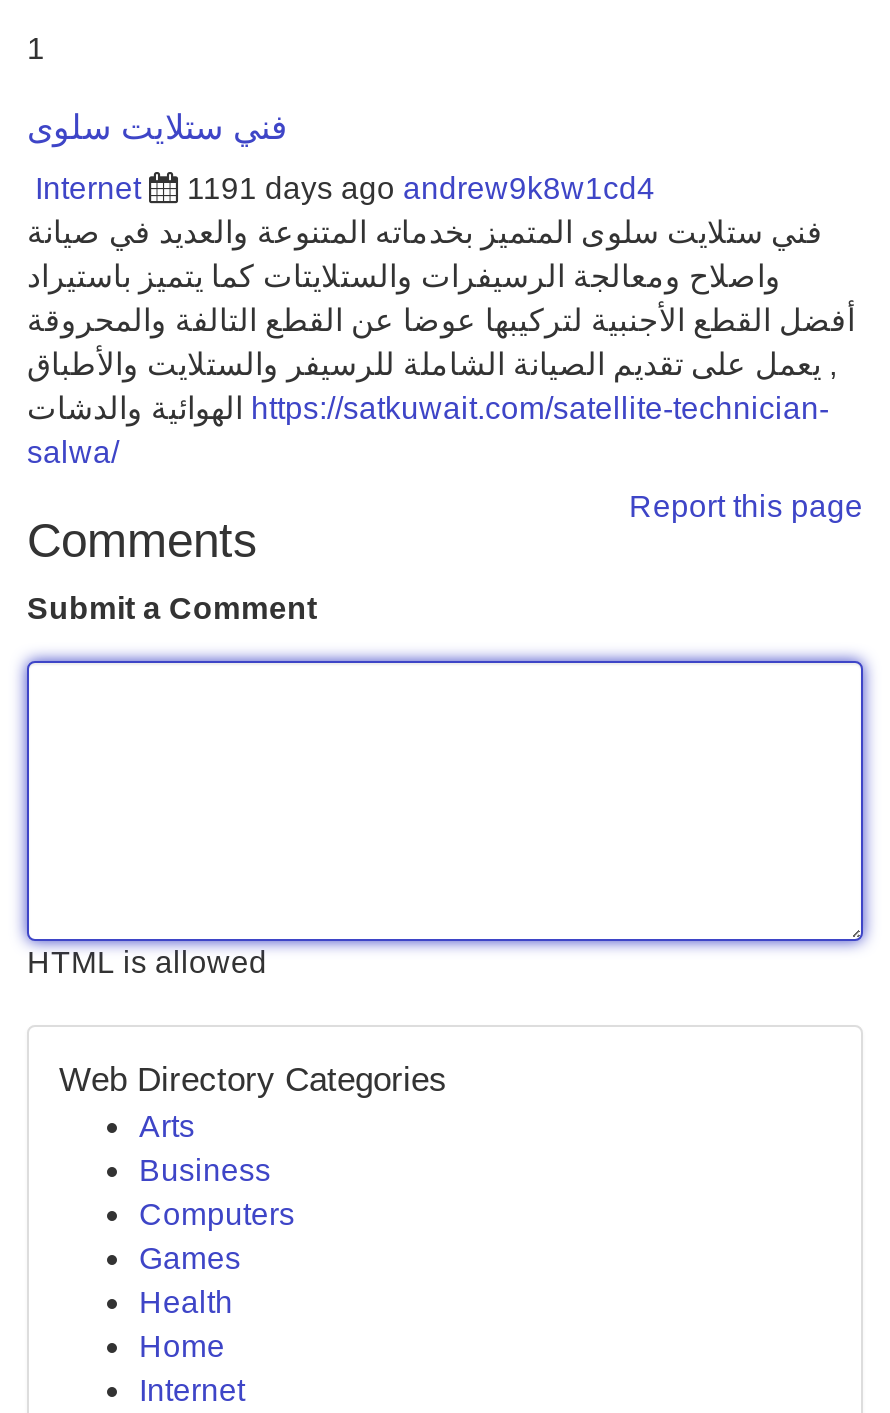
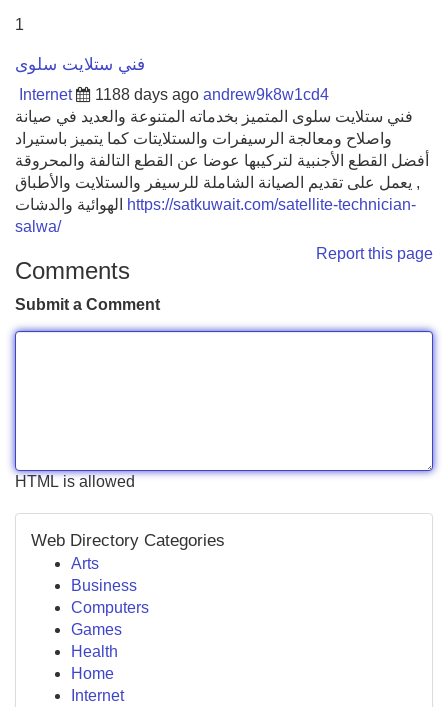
[187,171,655,205] 1191 days ago andrew9k8w1cd4 -> [95,86,329,103] 1188 days ago andrew9k8w1cd4

